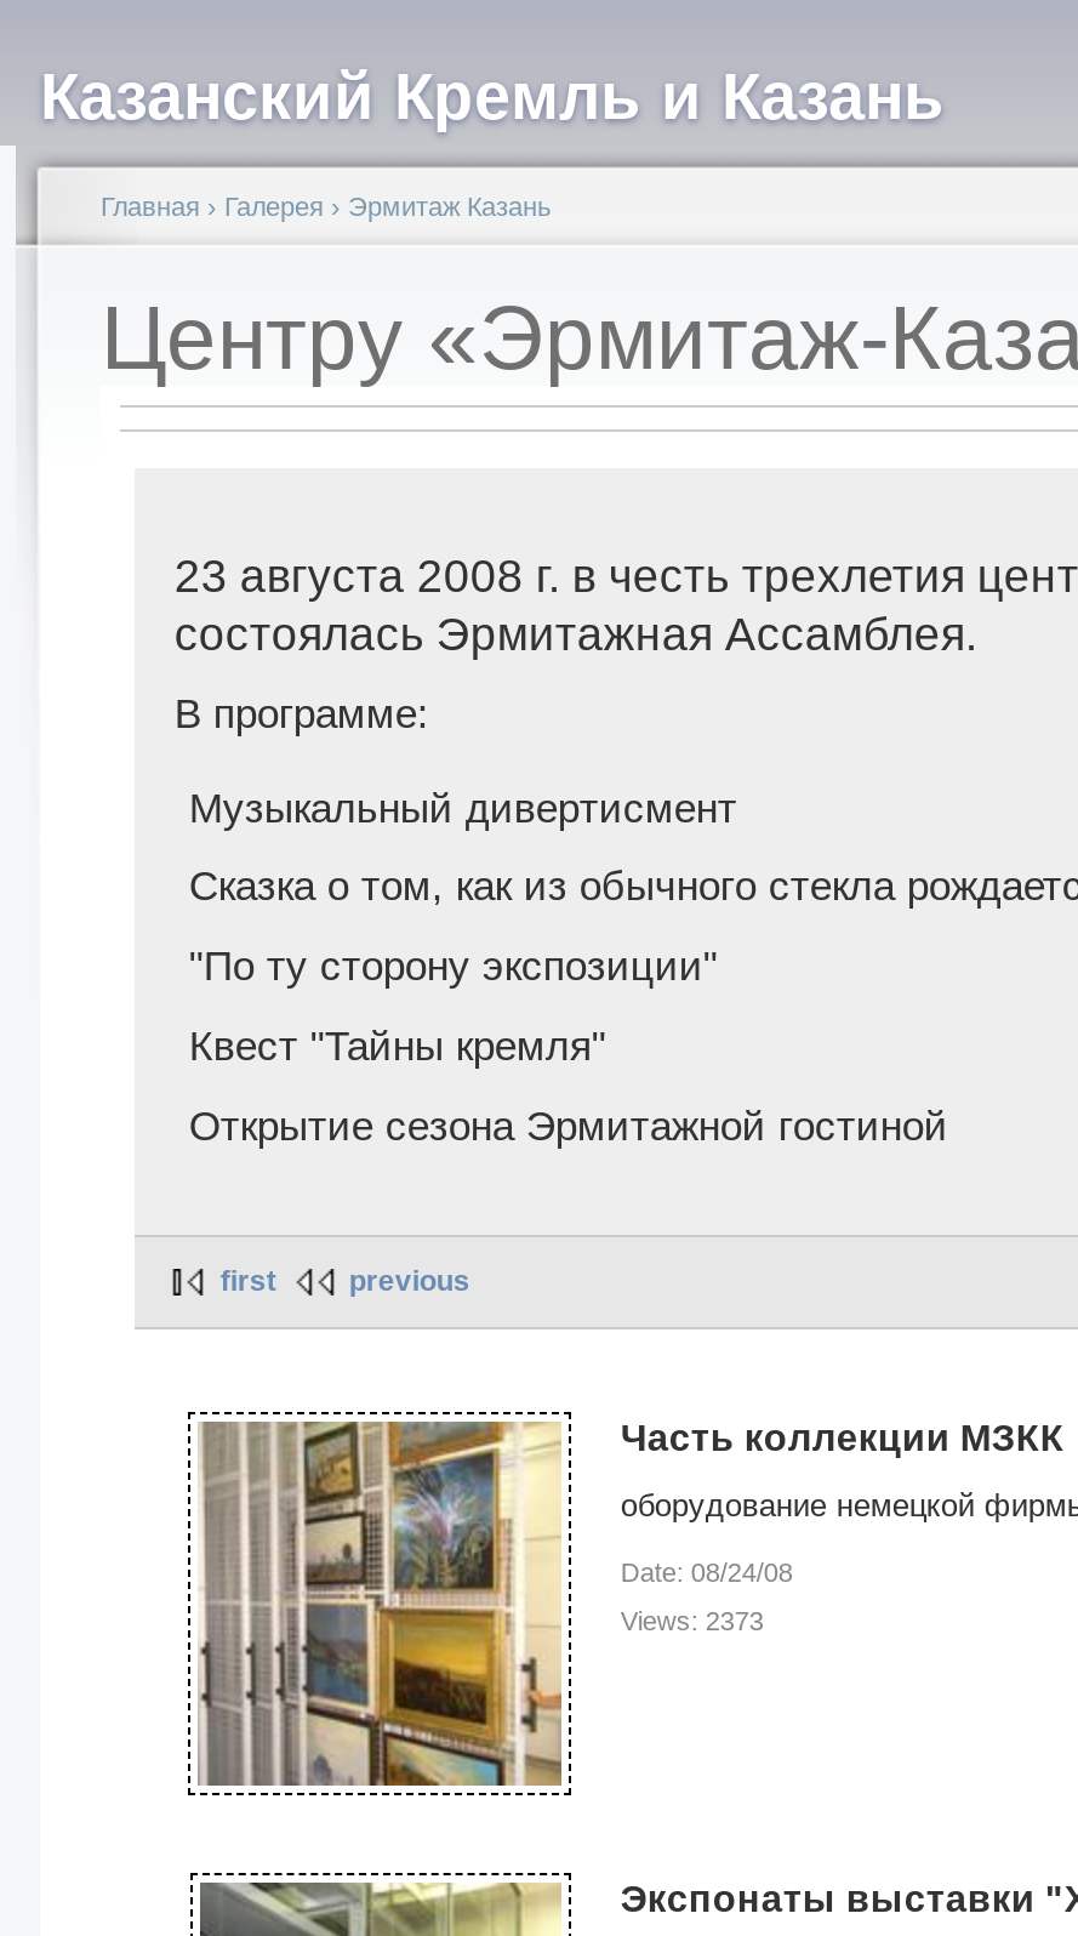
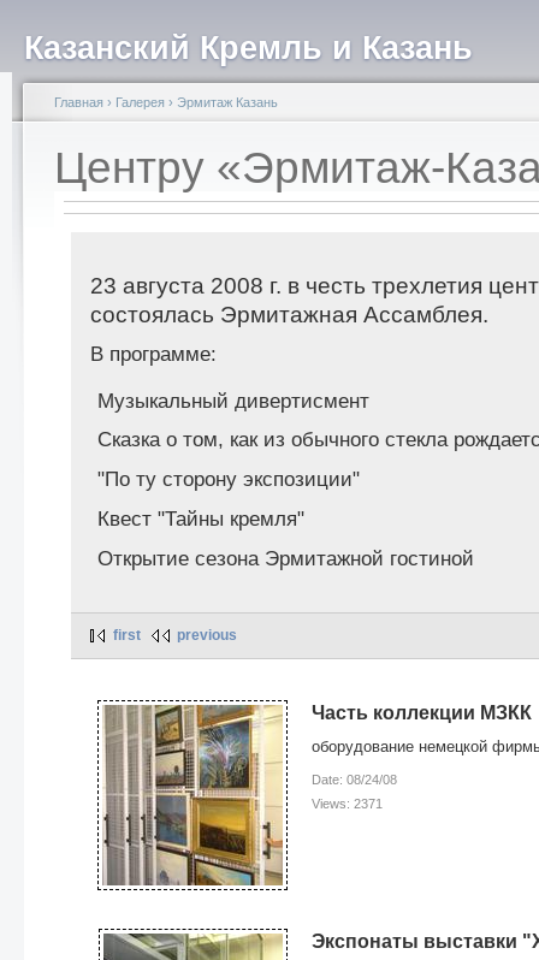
[621,1606,764,1635] Views: 2373 -> [312,796,383,811] Views: 2371

